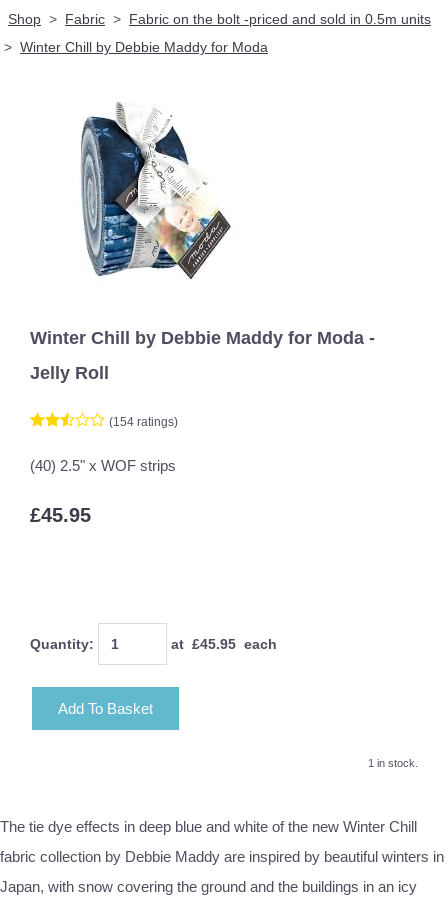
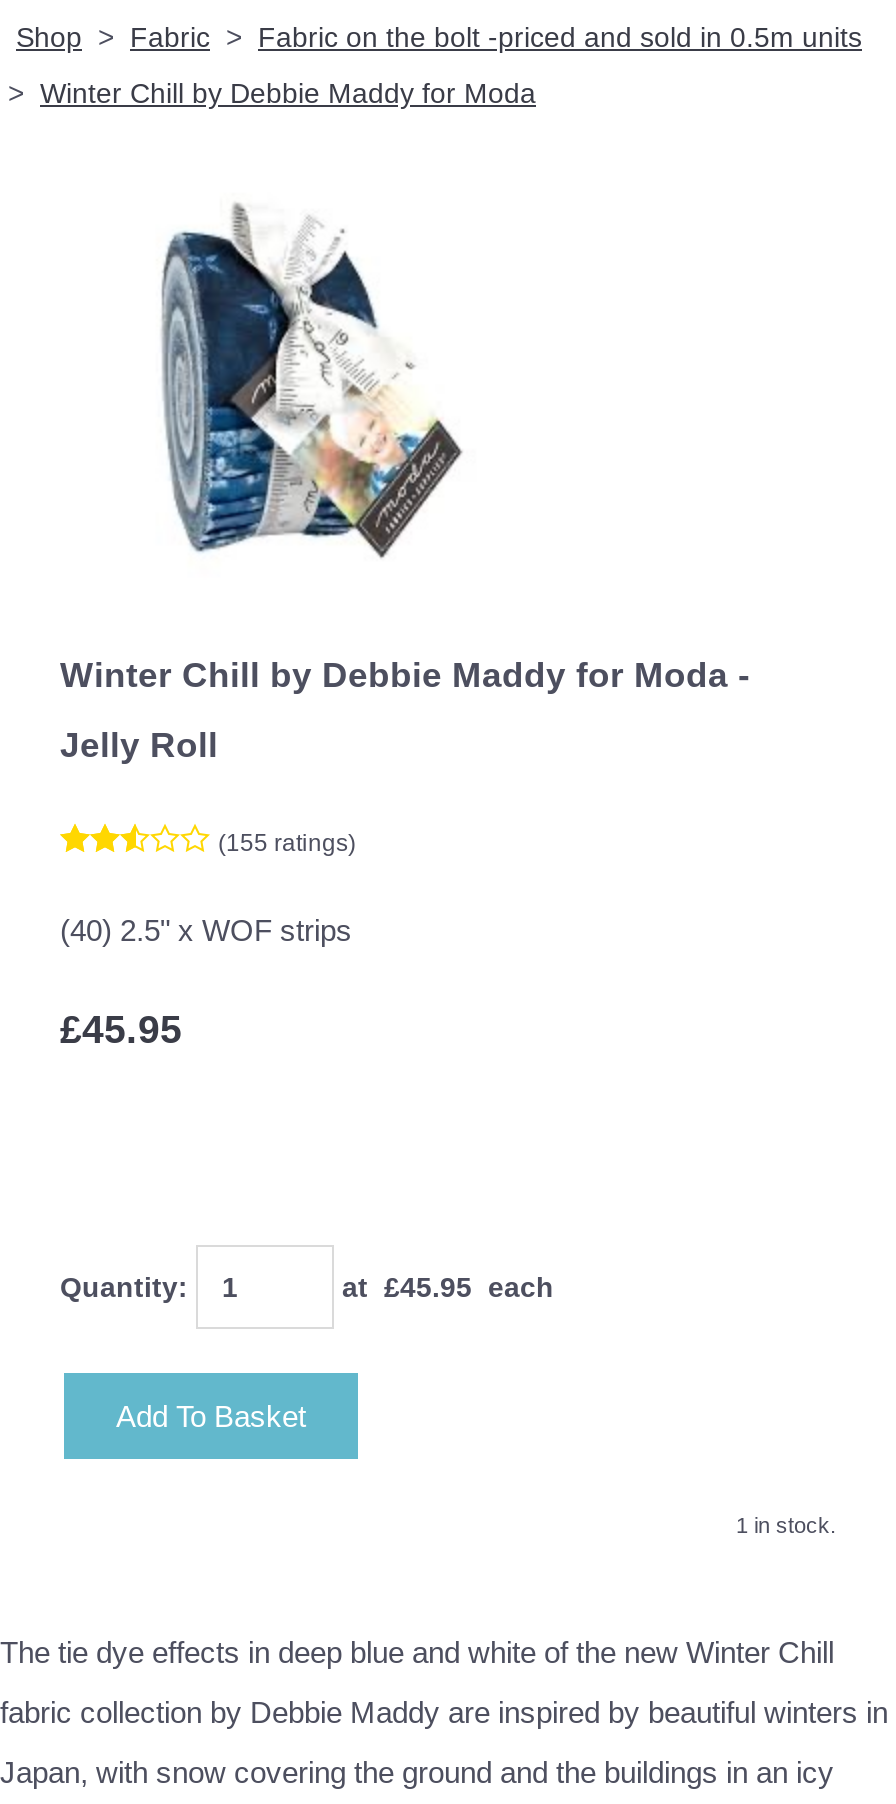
[109,415,178,429] (154 ratings) -> [218,829,356,857] (155 ratings)

